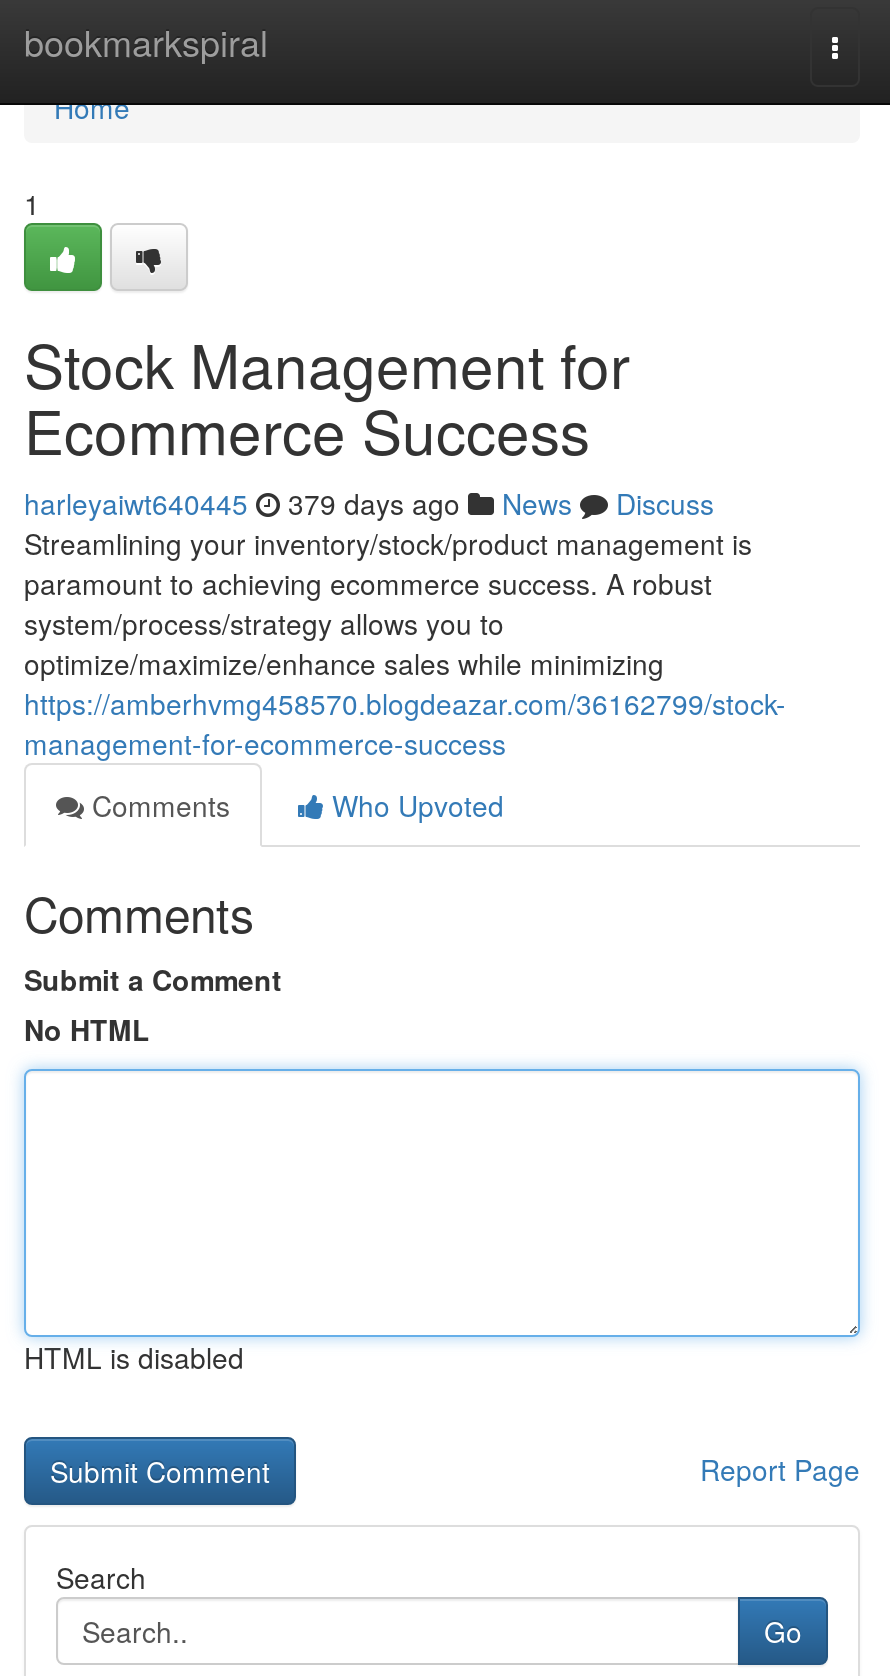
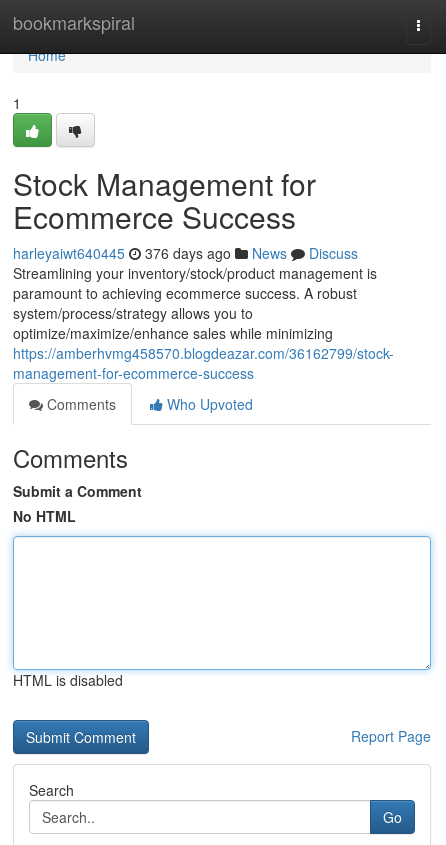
[24,483,714,523] harleyaiwt640445 379 days ago News Discuss -> [13,243,358,263] harleyaiwt640445 376 days ago News Discuss

